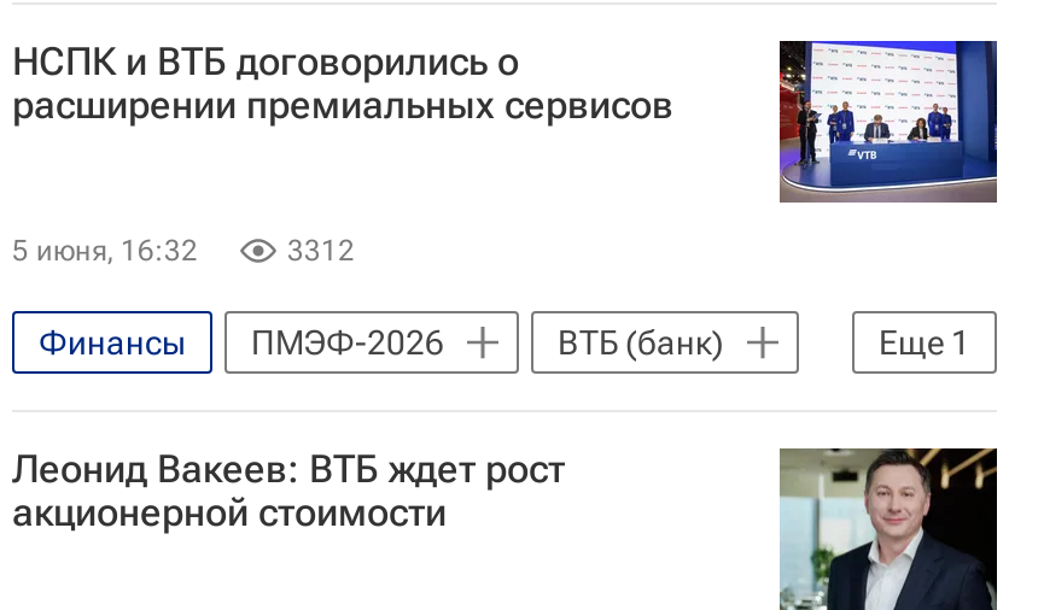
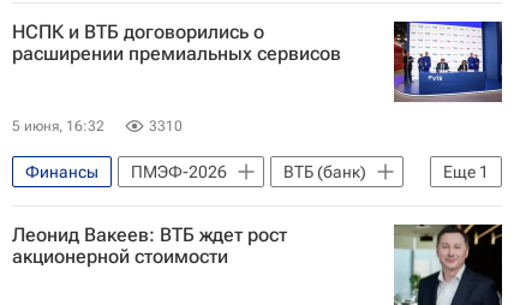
[287,233,355,266] 3312 -> [149,117,183,134] 3310

